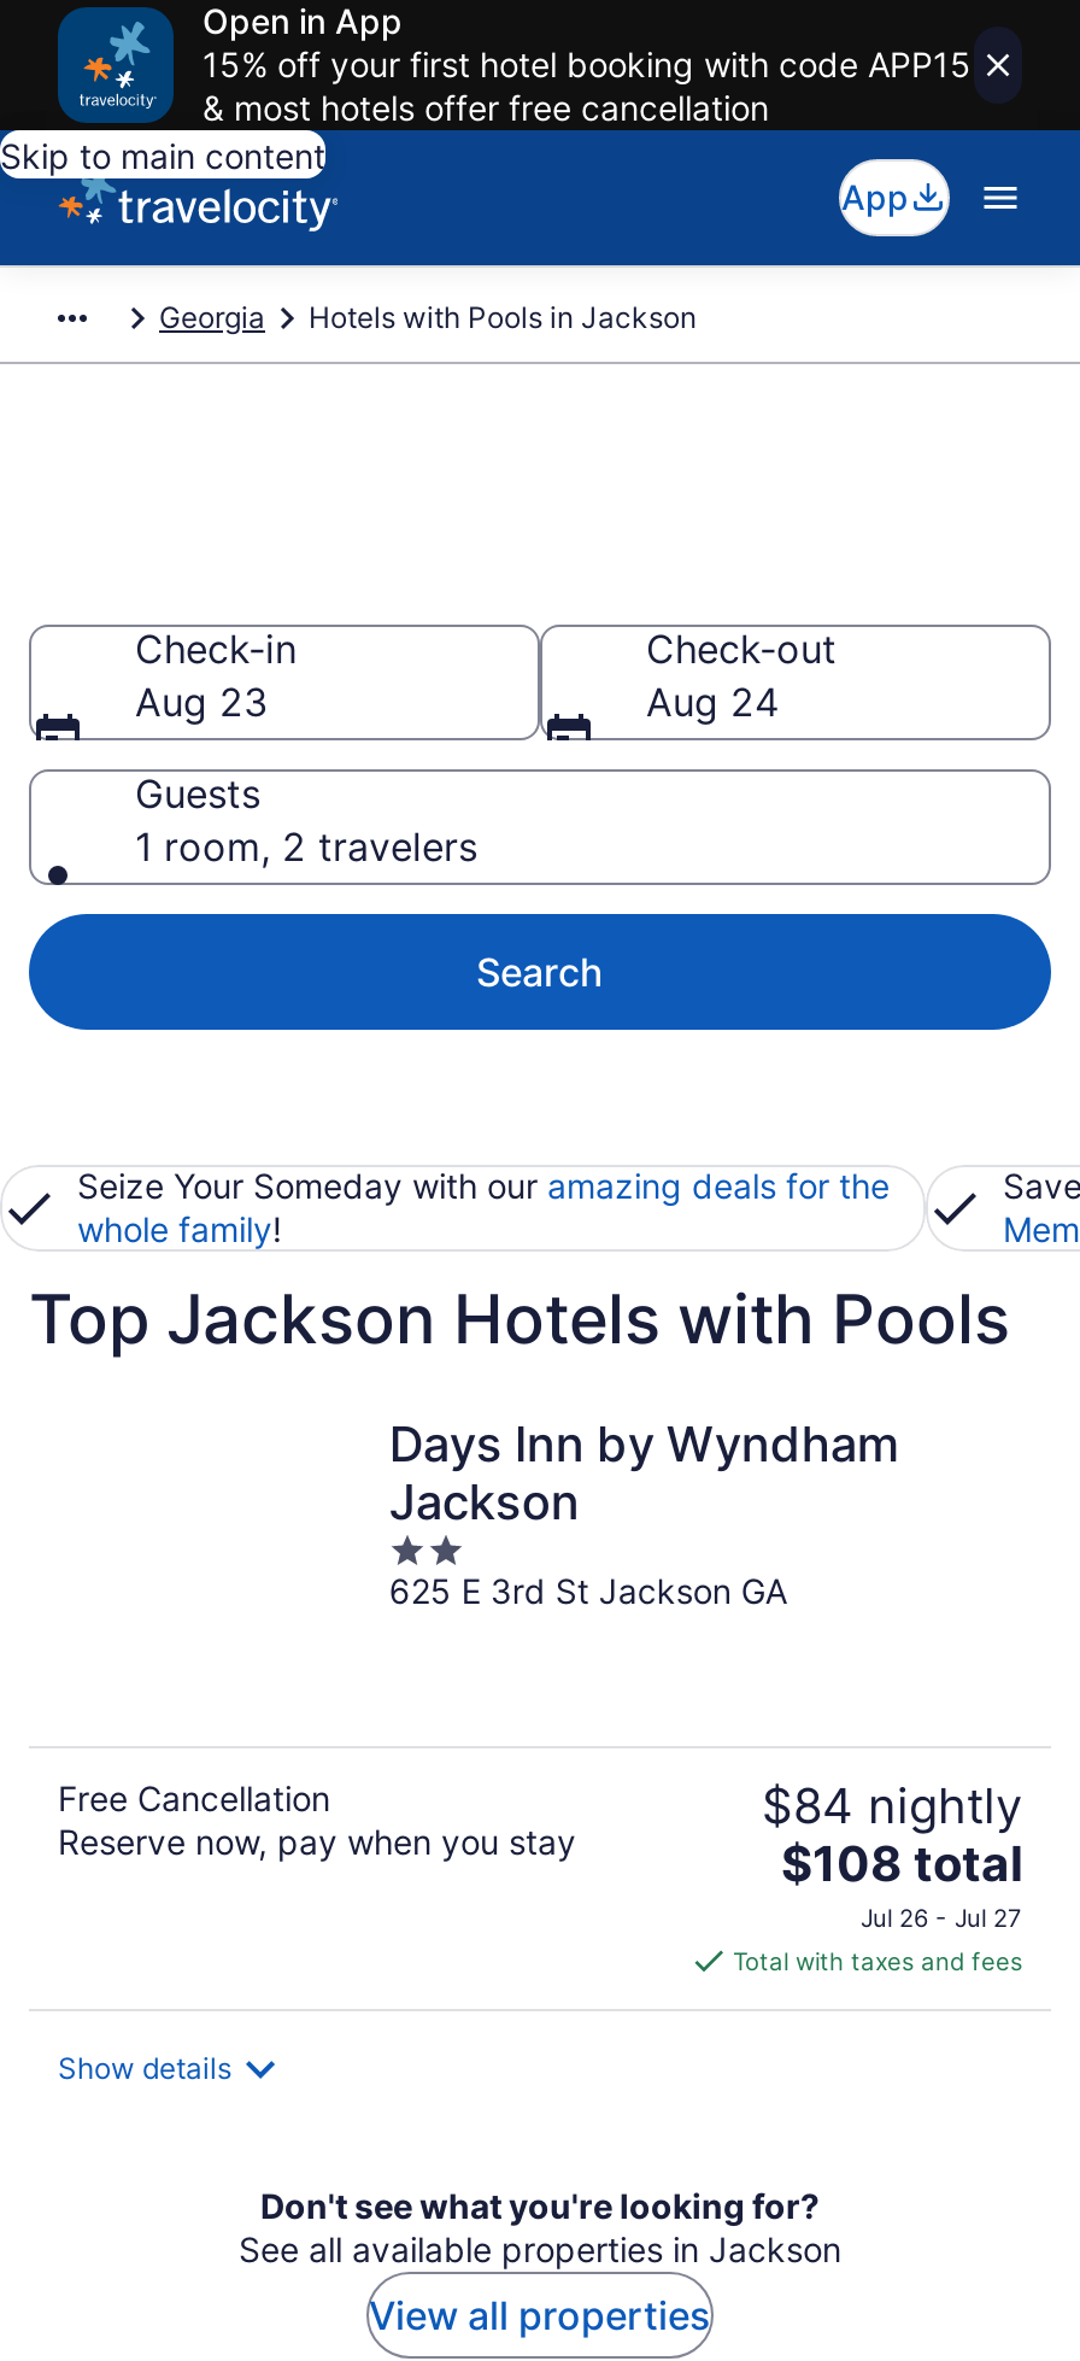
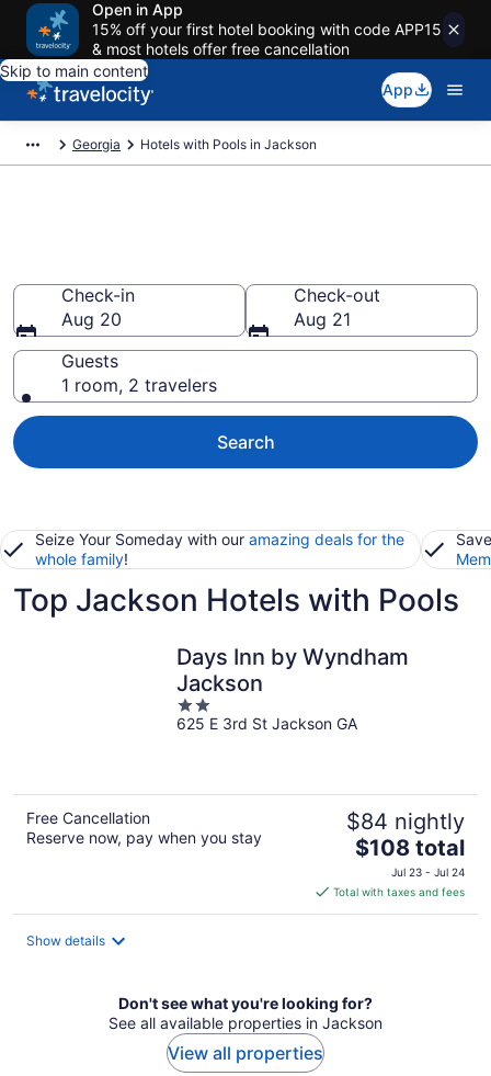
[135,678,268,726] Aug 23 -> [61,308,122,330] Aug 20
[646,678,779,726] Aug 24 -> [294,308,351,330] Aug 21
[861,1904,1022,1932] Jul 26 - Jul 27 -> [391,866,465,879] Jul 23 - Jul 24

